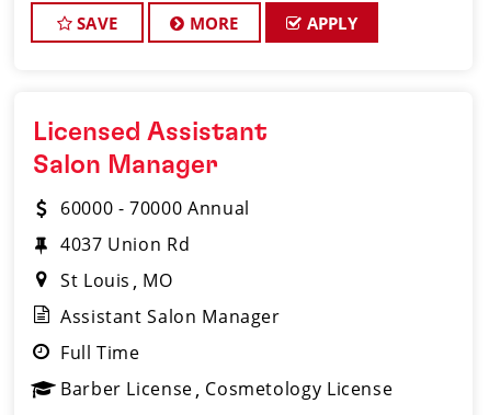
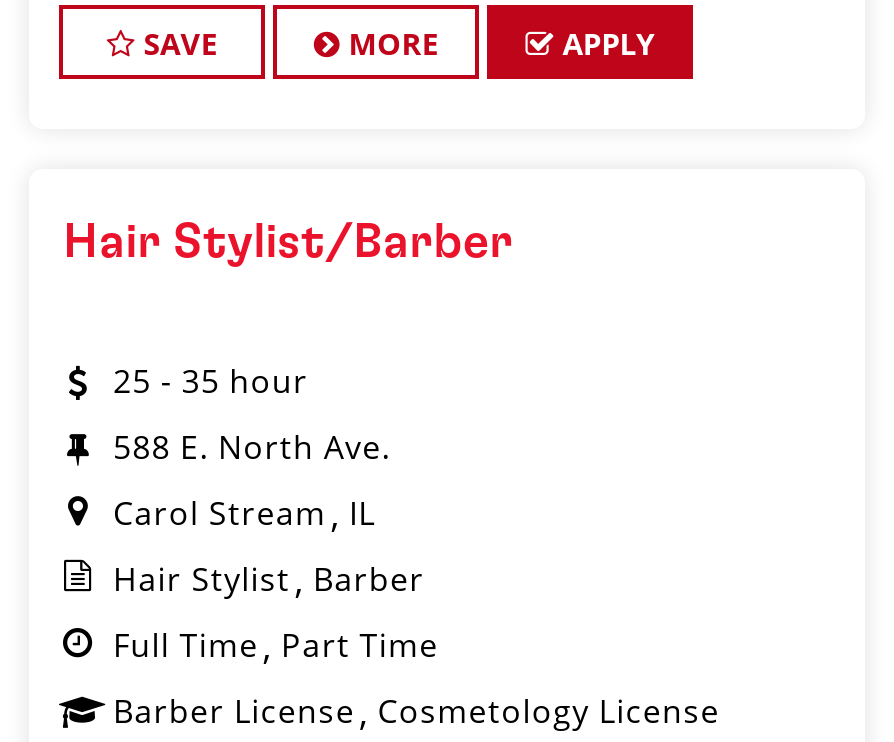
[33,119,268,178] Licensed Assistant | Salon Manager -> [63,219,513,267] Hair Stylist/Barber
[60,196,250,220] 60000 - 70000 Annual -> [113,359,308,403] 25 - 35 hour
[60,232,190,256] 4037 Union Rd -> [113,425,391,469] 588 E. North Ave.
[60,268,173,292] St Louis MO -> [113,491,375,535] Carol Stream IL
[60,304,280,328] Assistant Salon Manager -> [113,557,425,601] Hair Stylist Barber
[60,341,140,365] Full Time -> [113,623,439,667] Full Time Part Time

